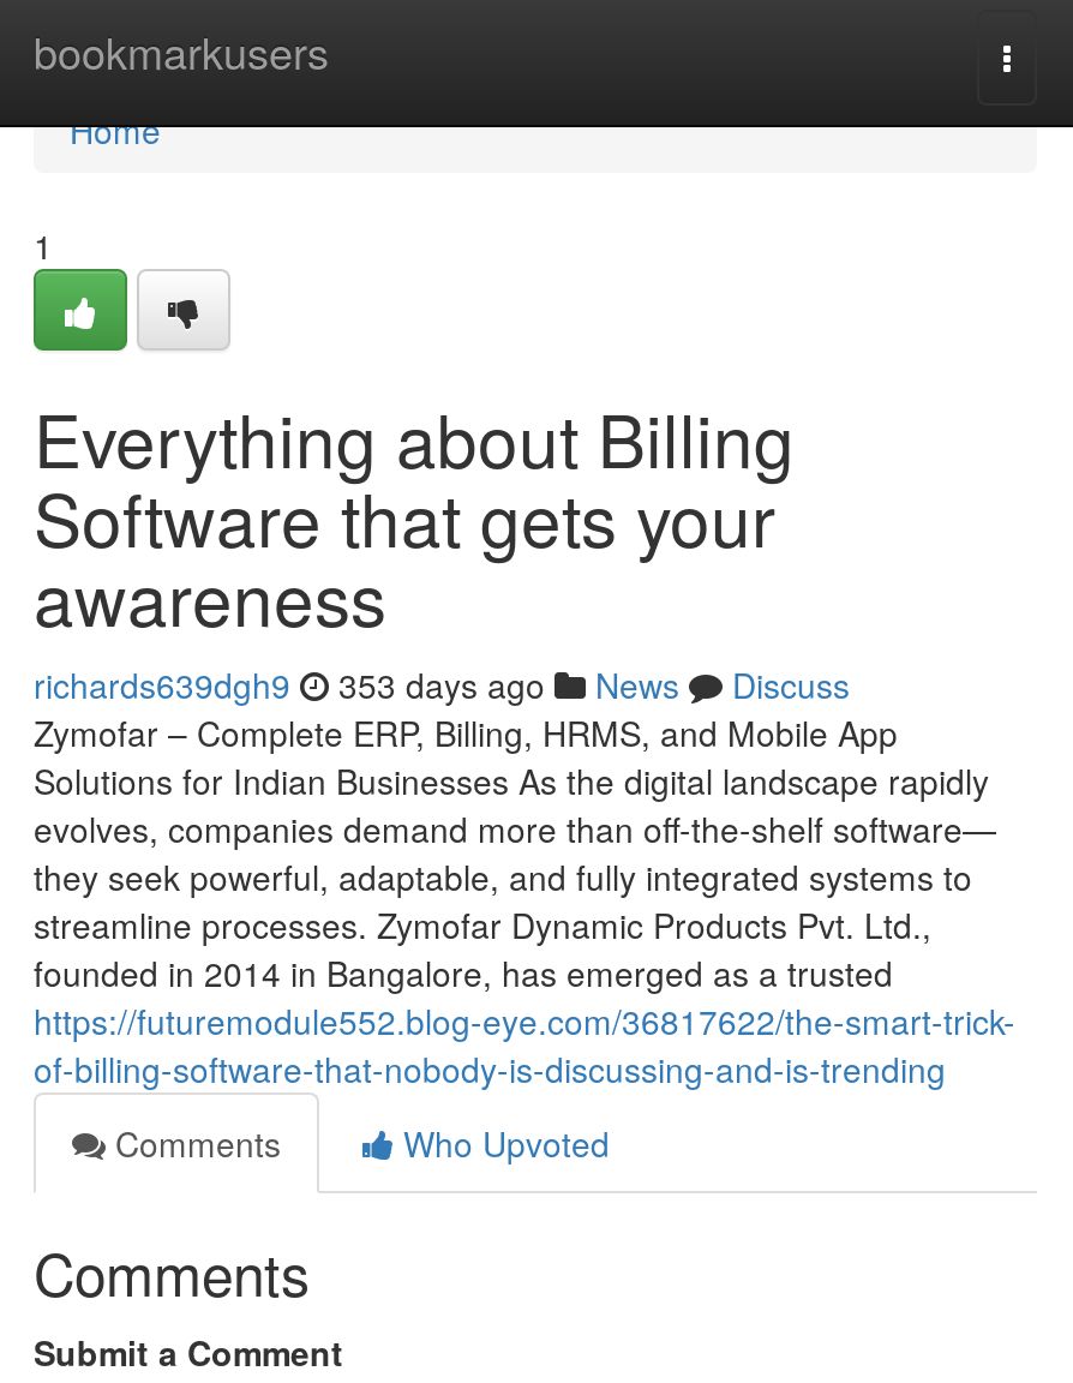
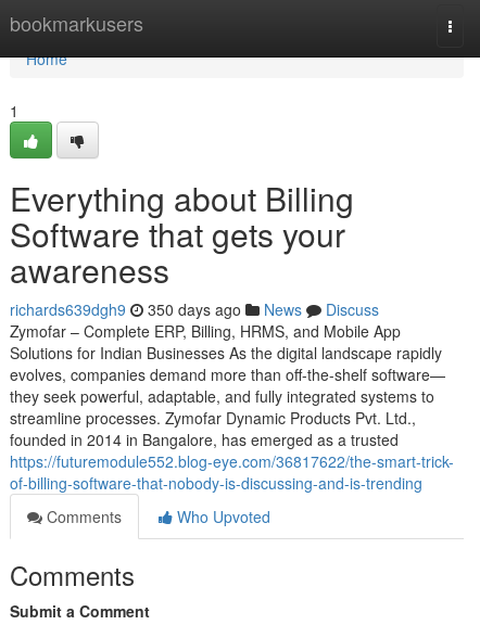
[34,660,850,708] richards639dgh9 353 days ago News Discuss -> [10,298,379,320] richards639dgh9 350 days ago News Discuss

